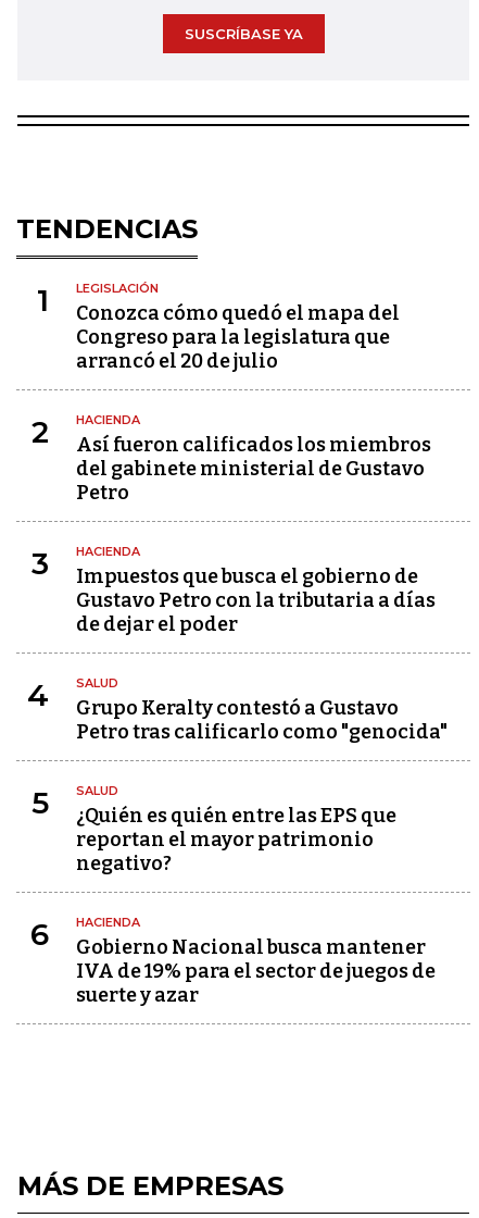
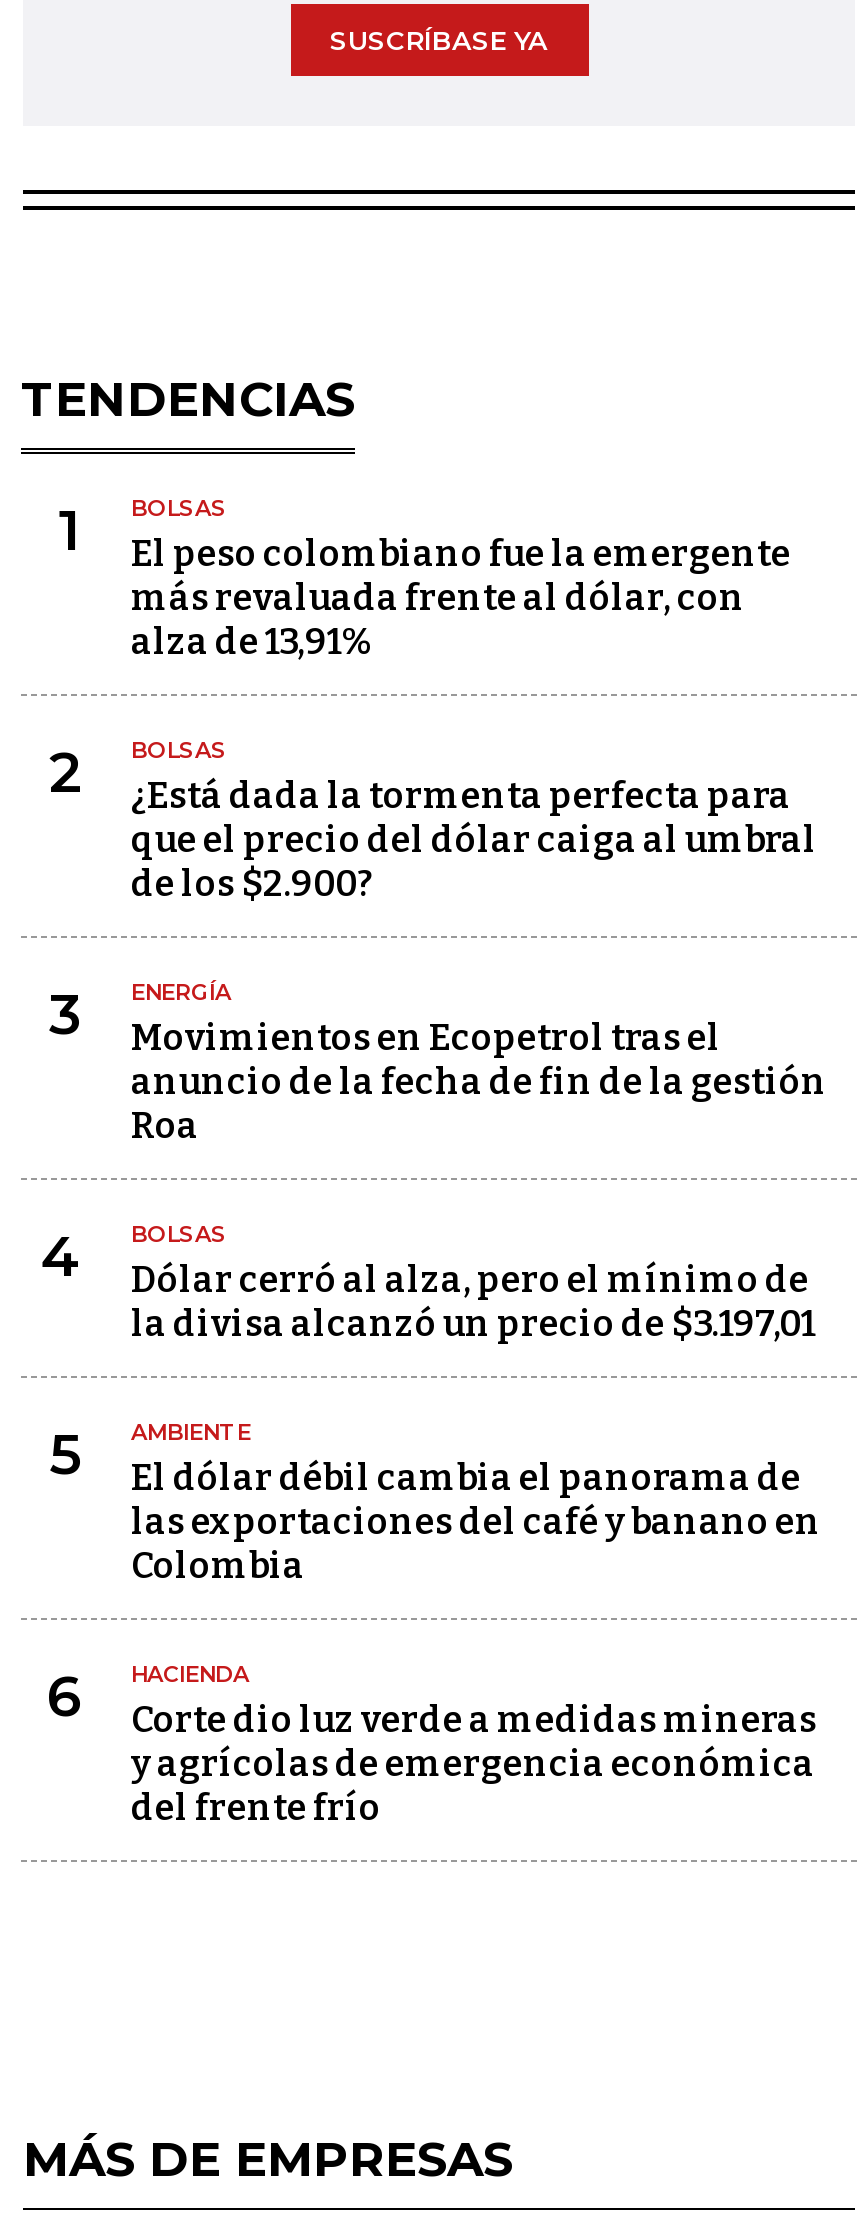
[76,281,400,373] LEGISLACIÓN | Conozca cómo quedó el mapa del | Congreso para la legislatura que | arrancó el 20 de julio -> [131,494,791,664] BOLSAS | El peso colombiano fue la emergente | más revaluada frente al dólar, con | alza de 13,91%
[76,412,431,505] HACIENDA | Así fueron calificados los miembros | del gabinete ministerial de Gustavo | Petro -> [131,736,817,906] BOLSAS | ¿Está dada la tormenta perfecta para | que el precio del dólar caiga al umbral | de los $2.900?
[76,544,436,636] HACIENDA | Impuestos que busca el gobierno de | Gustavo Petro con la tributaria a días | de dejar el poder -> [131,978,827,1148] ENERGÍA | Movimientos en Ecopetrol tras el | anuncio de la fecha de fin de la gestión | Roa
[76,675,448,744] SALUD | Grupo Keralty contestó a Gustavo | Petro tras calificarlo como "genocida" -> [131,1220,815,1346] BOLSAS | Dólar cerró al alza, pero el mínimo de | la divisa alcanzó un precio de $3.197,01
[76,783,396,875] SALUD | ¿Quién es quién entre las EPS que | reportan el mayor patrimonio | negativo? -> [131,1418,821,1588] AMBIENTE | El dólar débil cambia el panorama de | las exportaciones del café y banano en | Colombia
[76,935,436,1007] Gobierno Nacional busca mantener | IVA de 19% para el sector de juegos de | suerte y azar -> [131,1698,817,1830] Corte dio luz verde a medidas mineras | y agrícolas de emergencia económica | del frente frío

